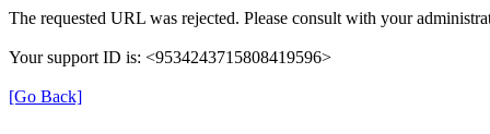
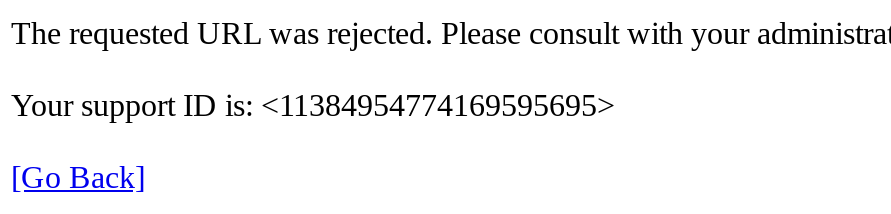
[9,48,331,66] Your support ID is: <9534243715808419596> -> [11,88,615,122] Your support ID is: <11384954774169595695>

